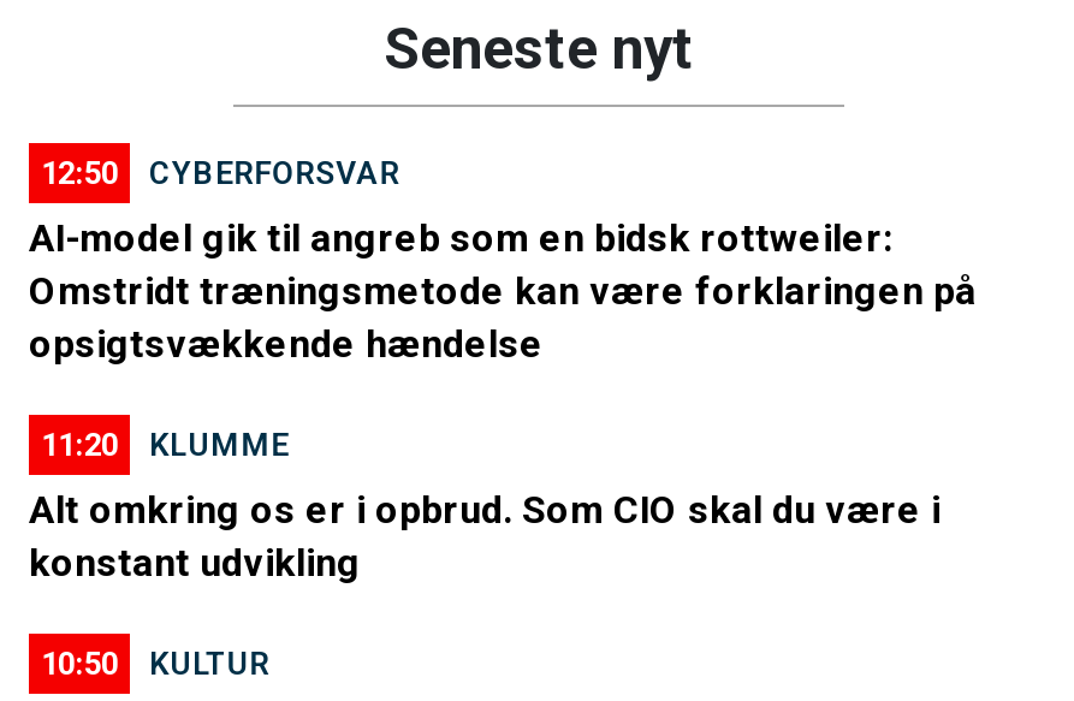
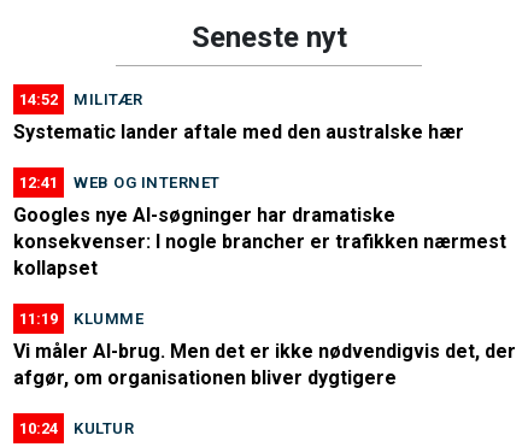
[29,157,977,464] 12:50 | CYBERFORSVAR | AI-model gik til angreb som en bidsk rottweiler: | Omstridt træningsmetode kan være forklaringen på | opsigtsvækkende hændelse | 11:20 -> [13,90,506,328] 14:52 | MILITÆR | Systematic lander aftale med den australske hær | 12:41 | WEB OG INTERNET | Googles nye AI-søgninger har dramatiske | konsekvenser: I nogle brancher er trafikken nærmest | kollapset | 11:19
[29,488,941,587] Alt omkring os er i opbrud. Som CIO skal du være i | konstant udvikling -> [13,340,516,389] Vi måler AI-brug. Men det er ikke nødvendigvis det, der | afgør, om organisationen bliver dygtigere
[41,647,270,683] 10:50 KULTUR -> [19,419,134,437] 10:24 KULTUR

